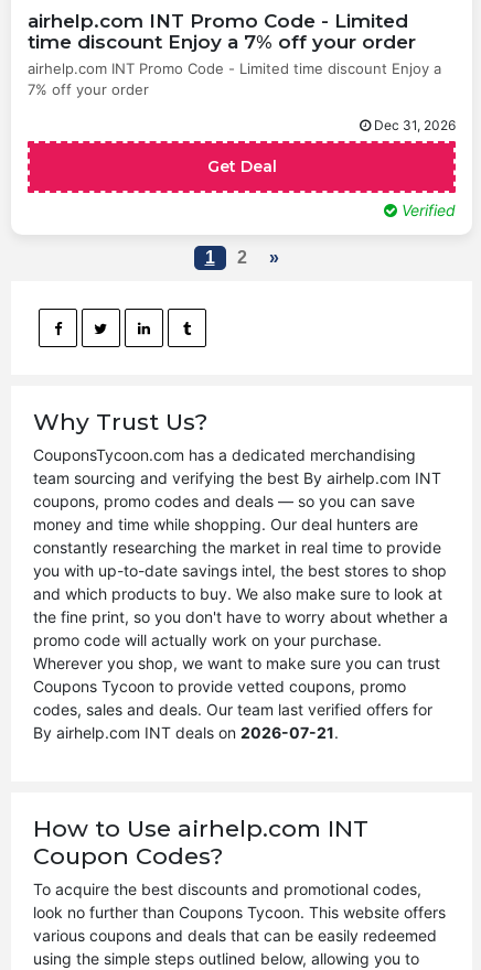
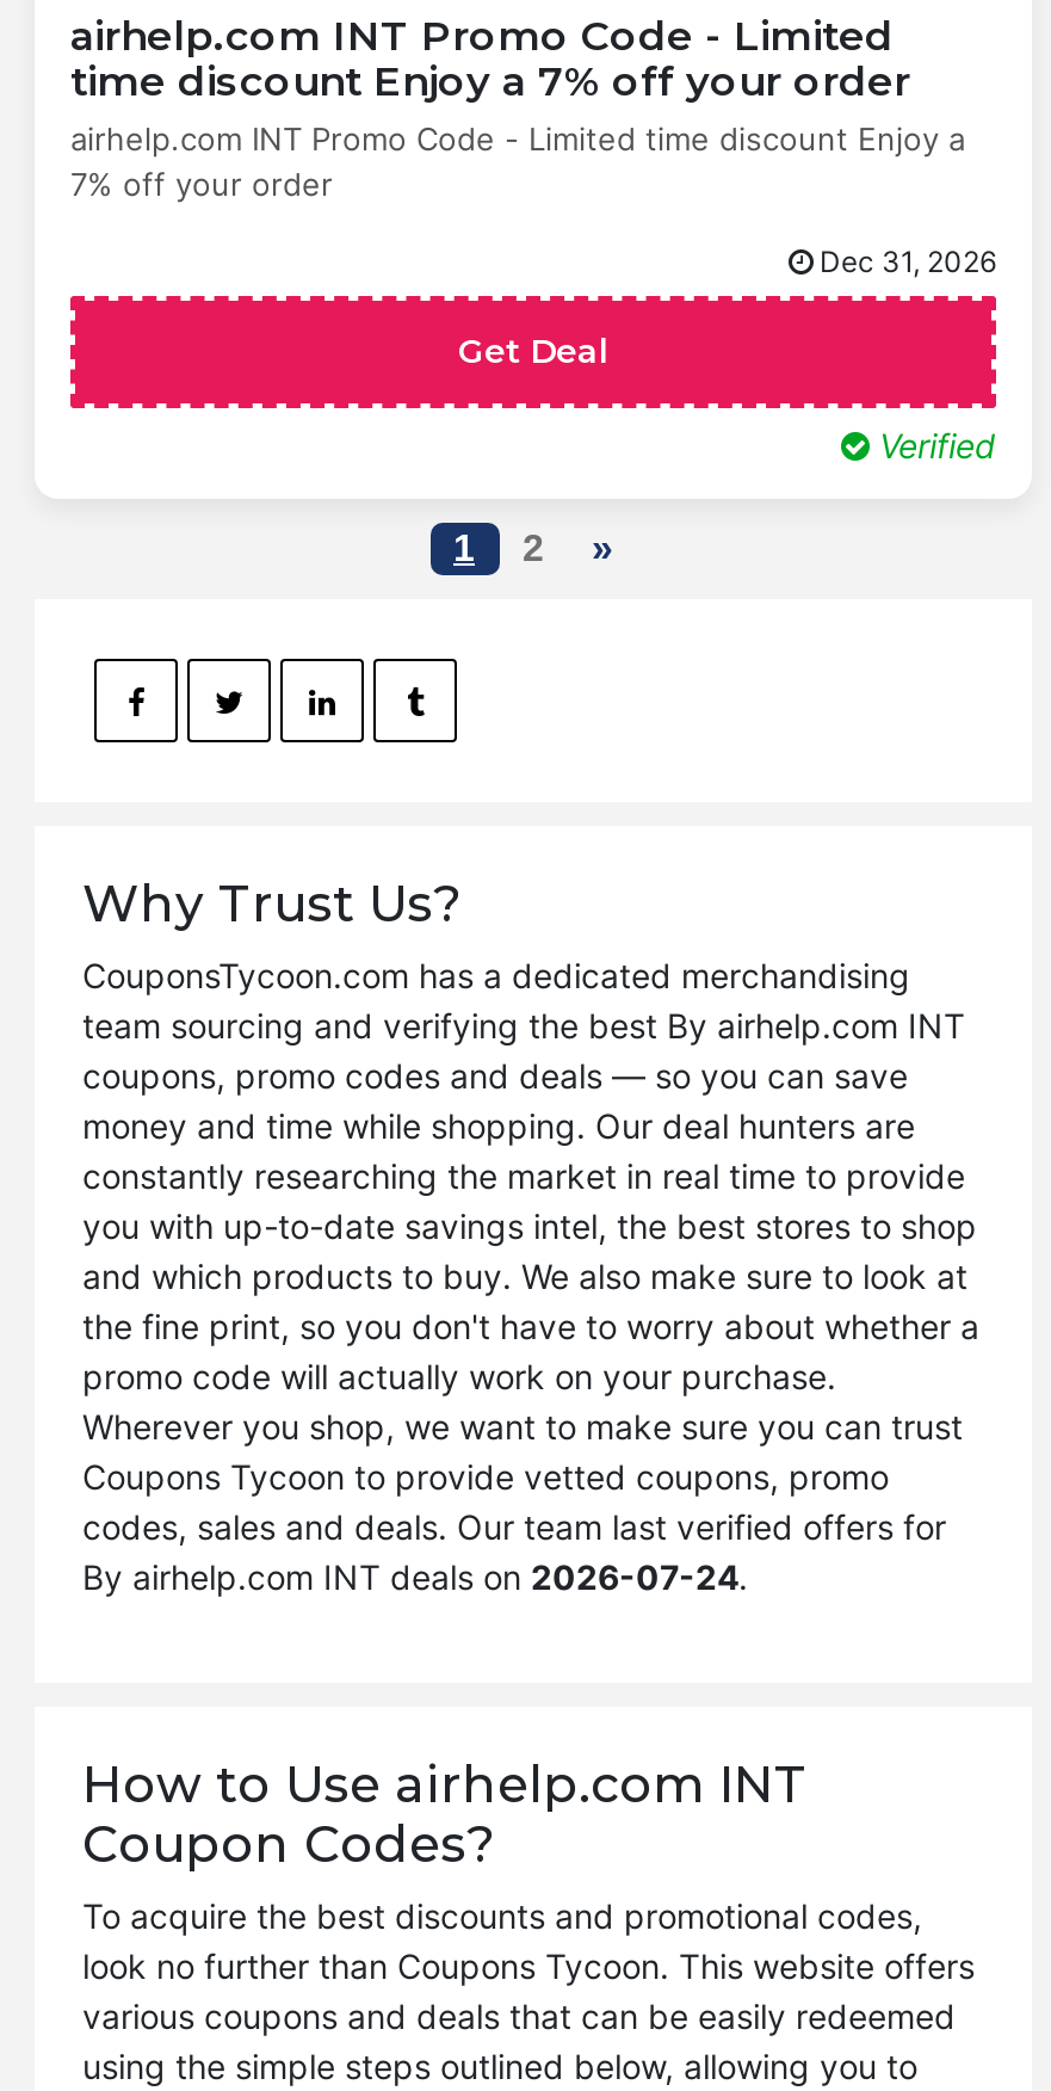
[33,723,339,742] By airhelp.com INT deals on 2026-07-21. -> [82,1557,748,1597] By airhelp.com INT deals on 2026-07-24.

